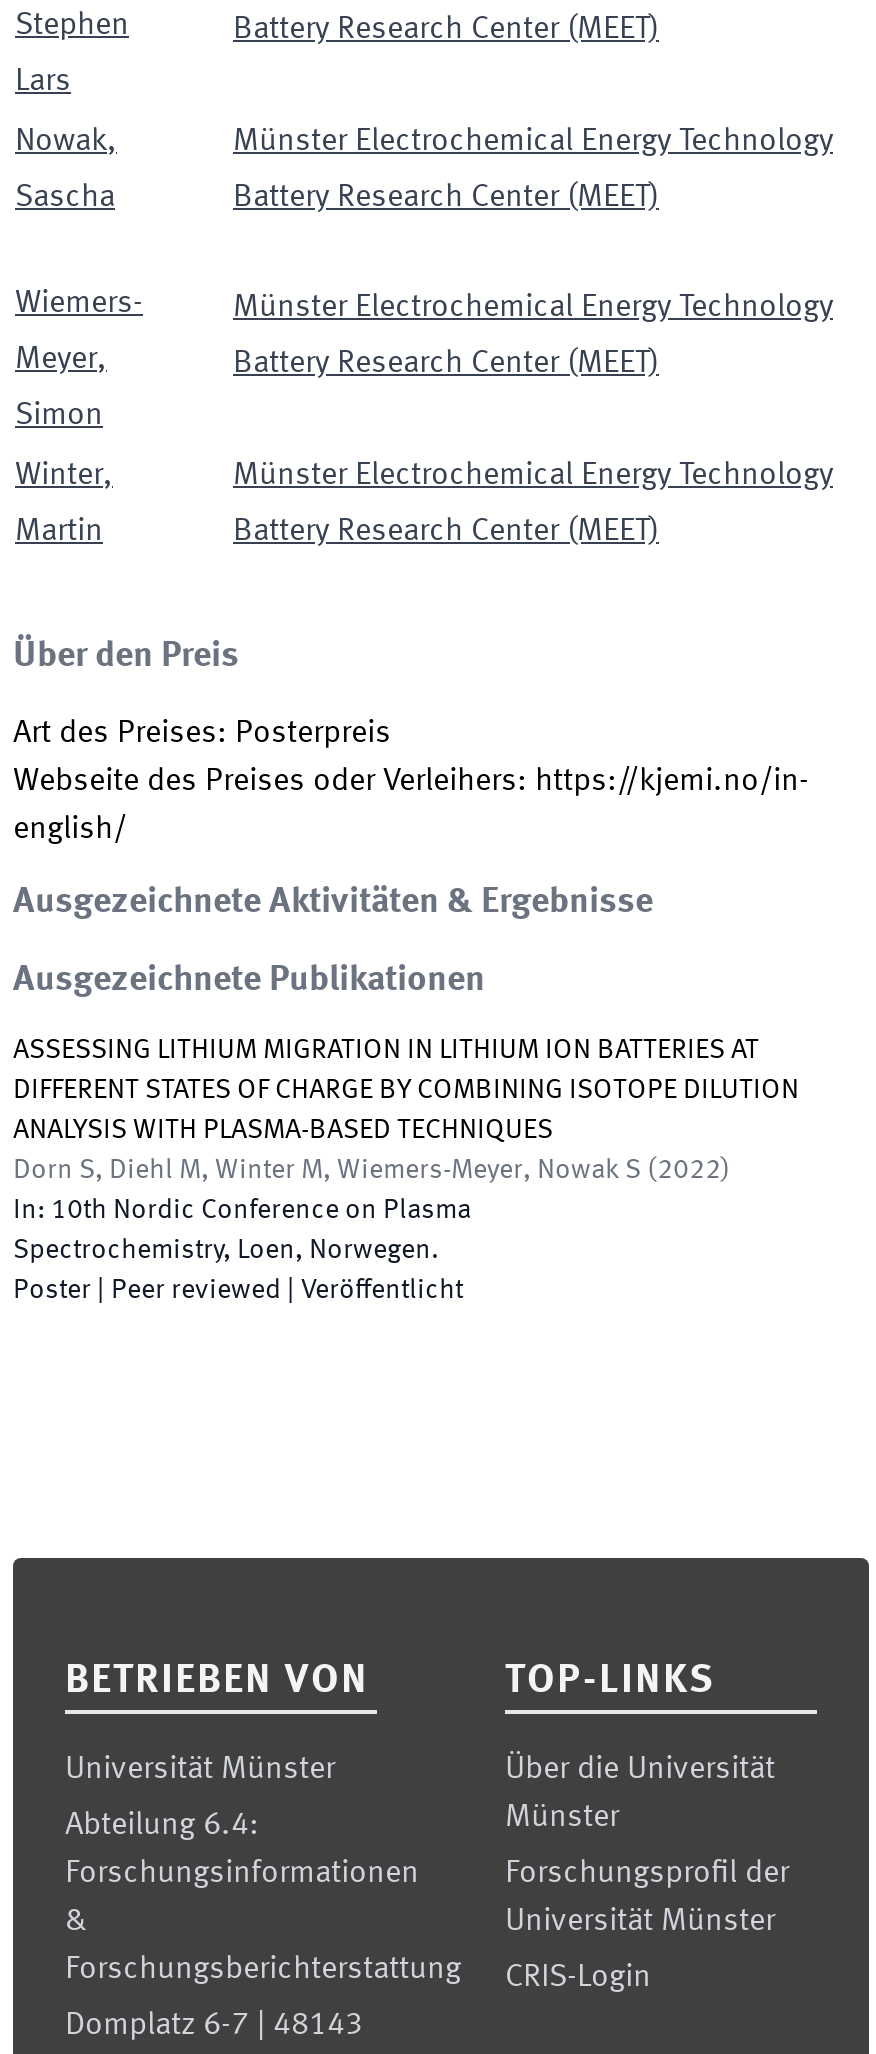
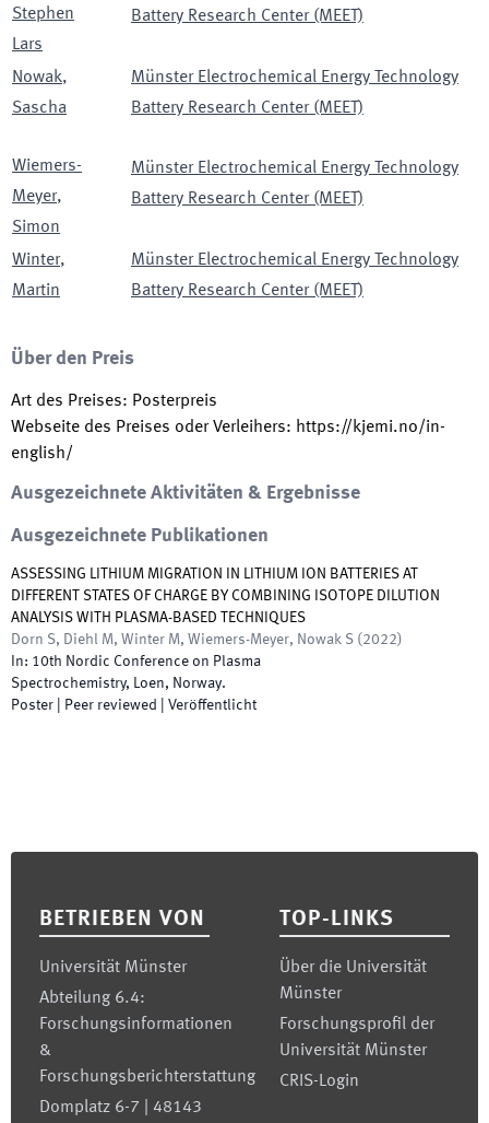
[13,1236,445,1264] Spectrochemistry, Loen, Norwegen. -> [11,676,229,691] Spectrochemistry, Loen, Norway.

